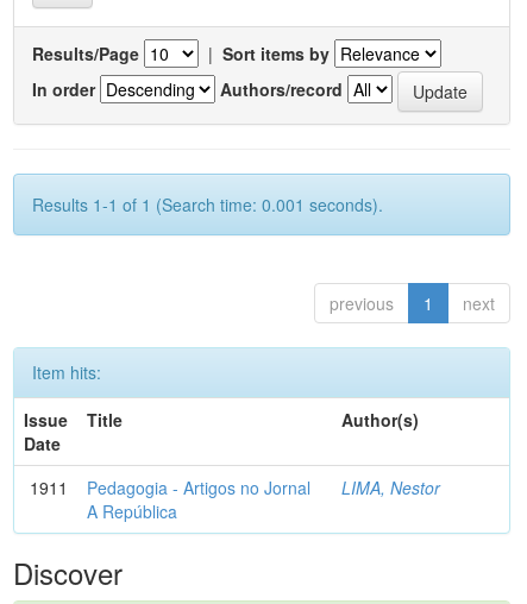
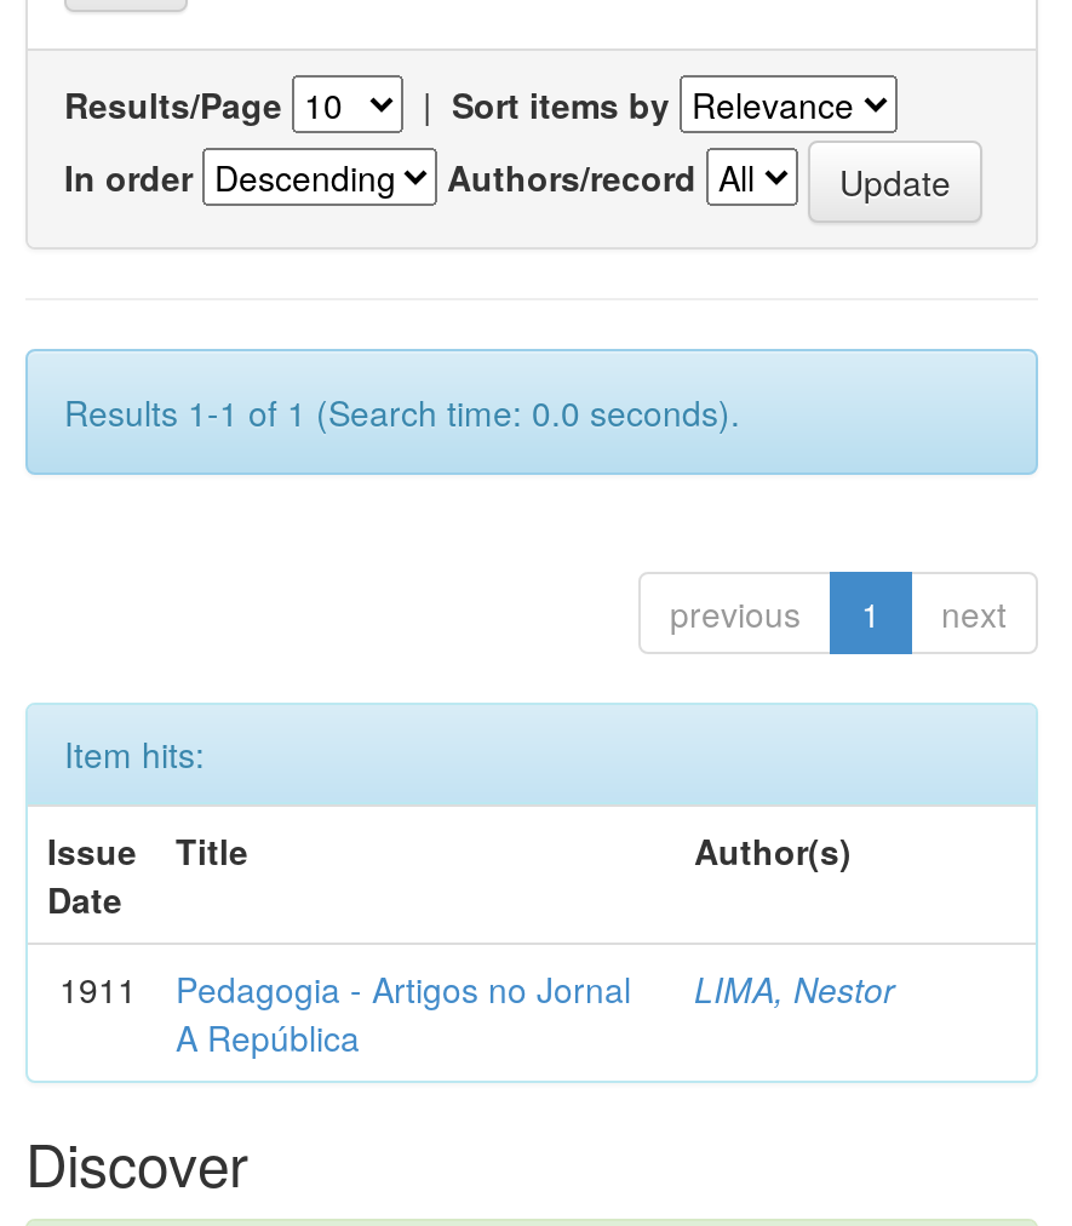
[32,193,383,216] Results 1-1 of 1 (Search time: 0.001 seconds). -> [64,388,740,436] Results 1-1 of 1 (Search time: 0.0 seconds).

